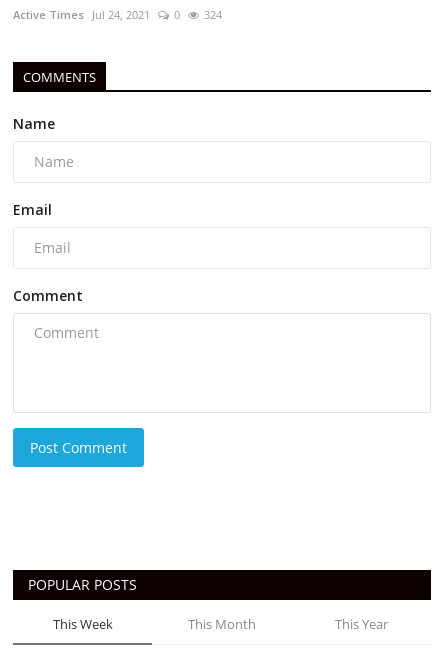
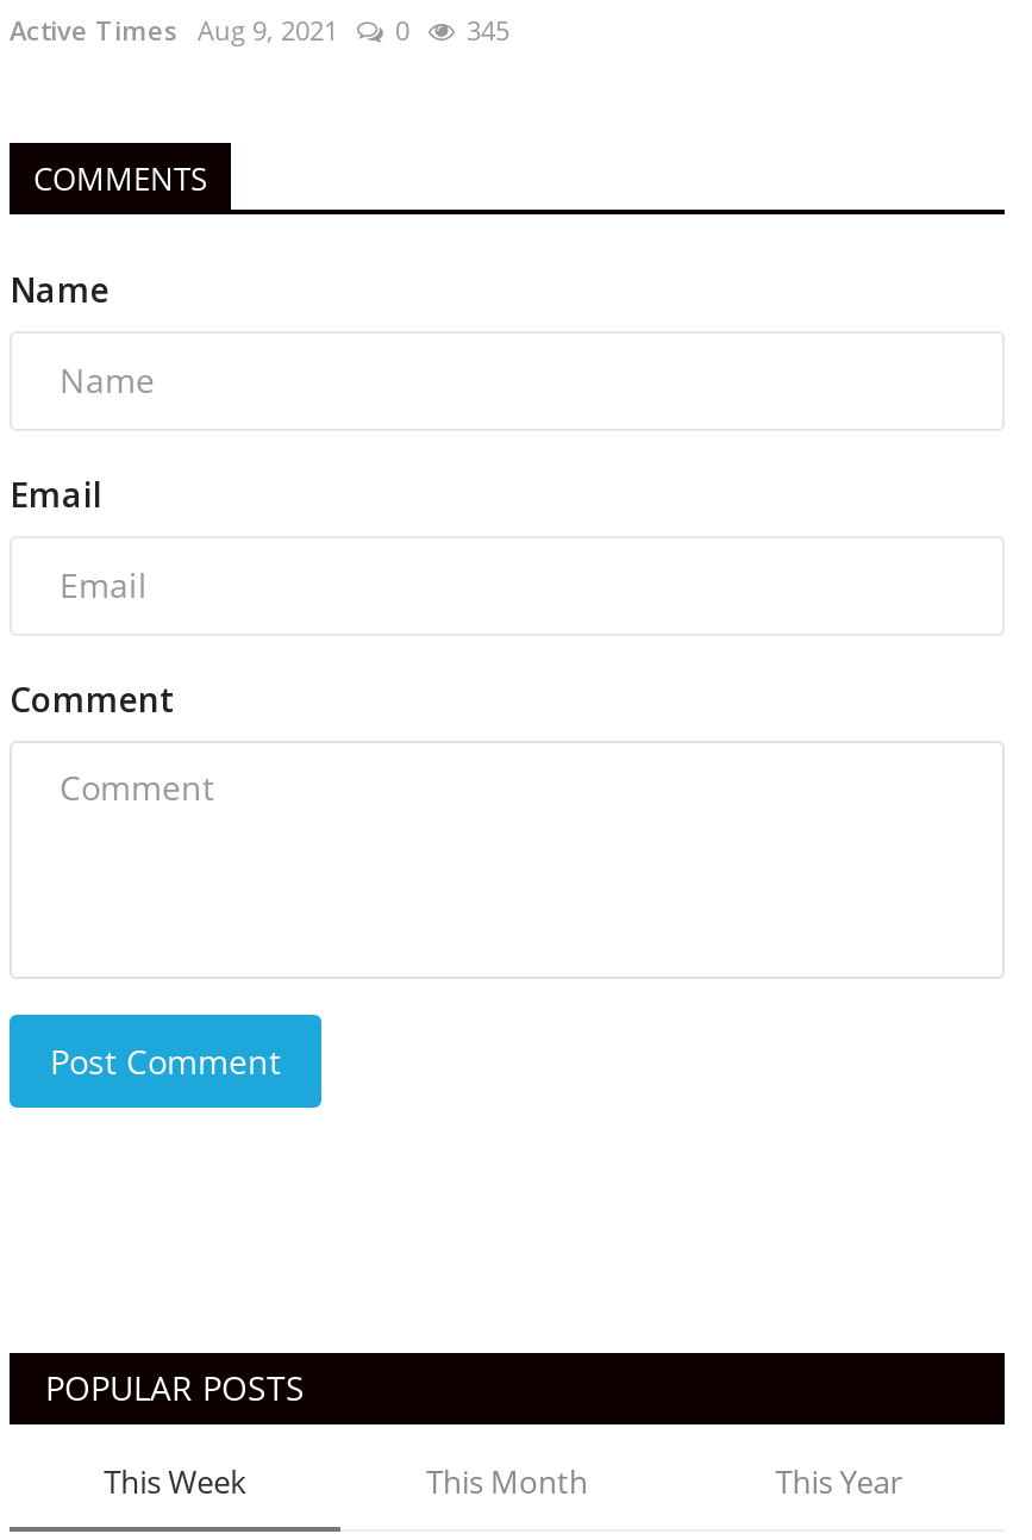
[13,7,150,22] Active Times Jul 24, 2021 -> [10,11,338,47] Active Times Aug 9, 2021
[204,7,222,22] 324 -> [467,11,509,47] 345

